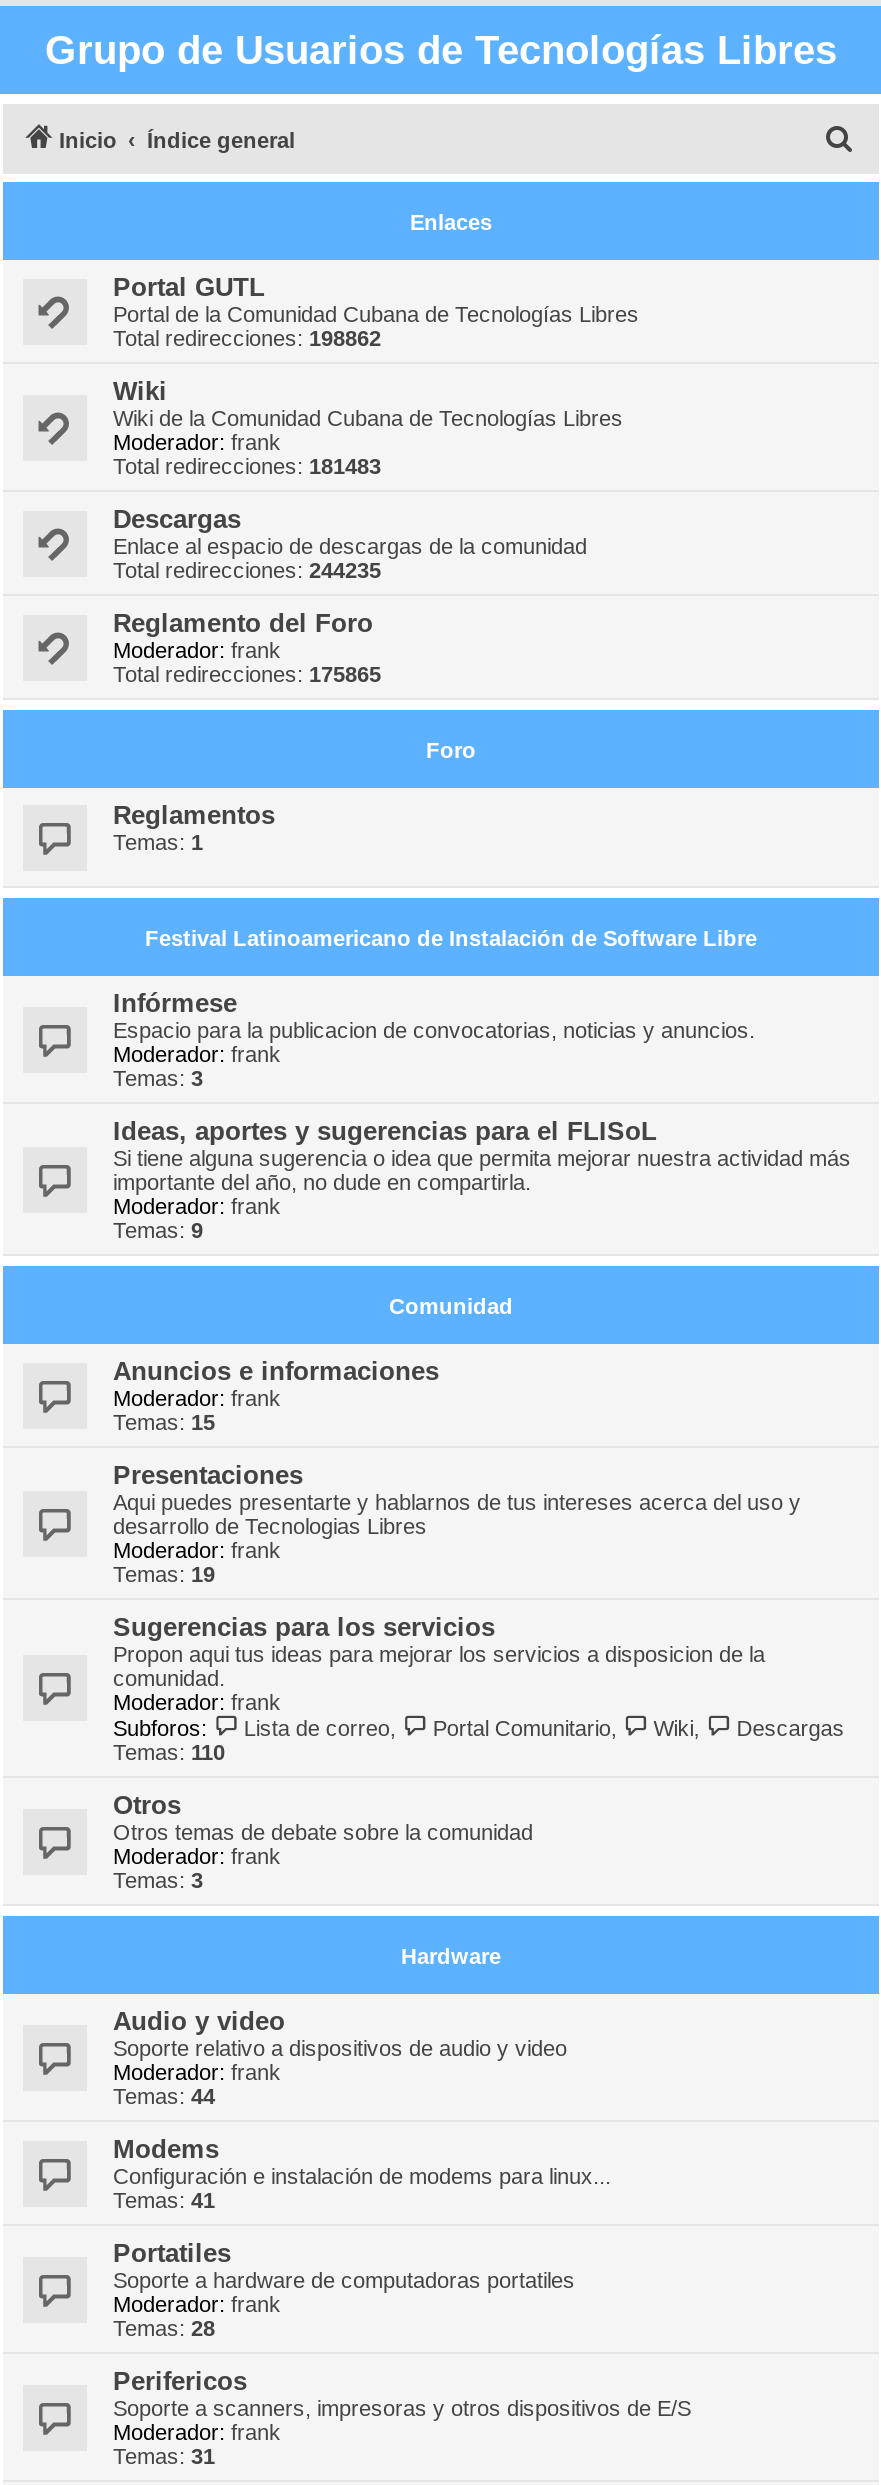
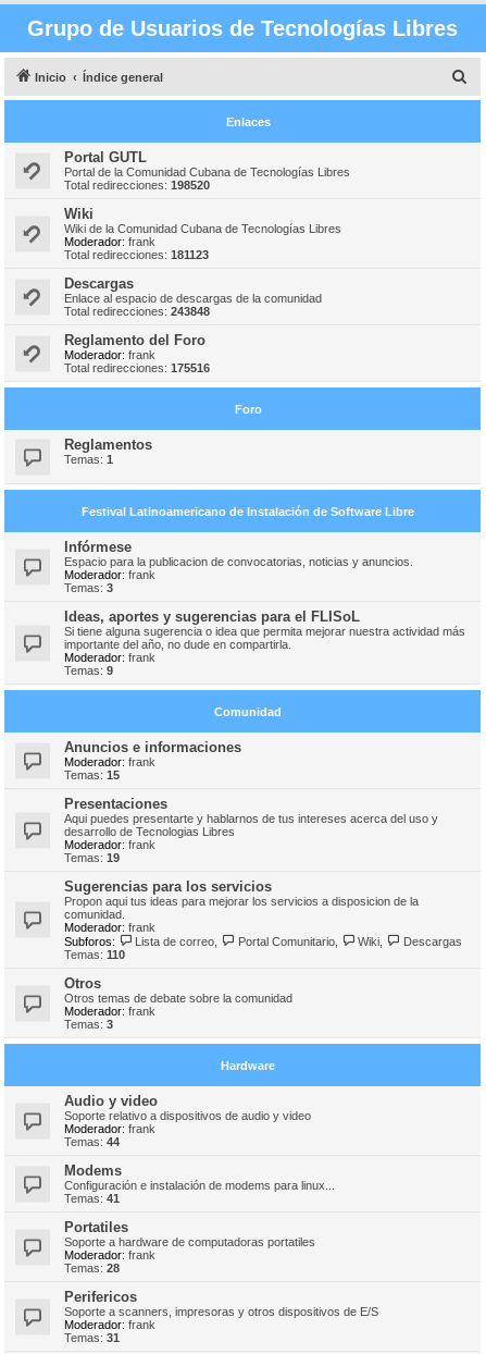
[113,326,381,350] Total redirecciones: 198862 -> [64,179,210,192] Total redirecciones: 198520
[113,454,381,478] Total redirecciones: 181483 -> [64,248,209,261] Total redirecciones: 181123
[113,558,381,582] Total redirecciones: 244235 -> [64,305,210,318] Total redirecciones: 243848
[113,662,381,686] Total redirecciones: 175865 -> [64,361,210,374] Total redirecciones: 175516

